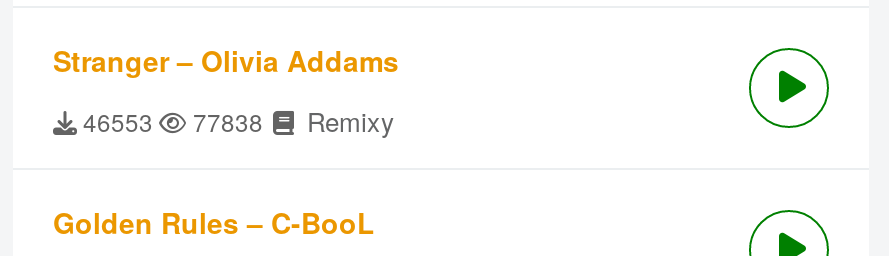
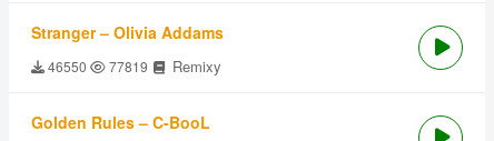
[77,104,159,138] 46553 -> [45,57,90,75] 46550
[187,104,269,138] 77838 -> [106,57,151,75] 77819

